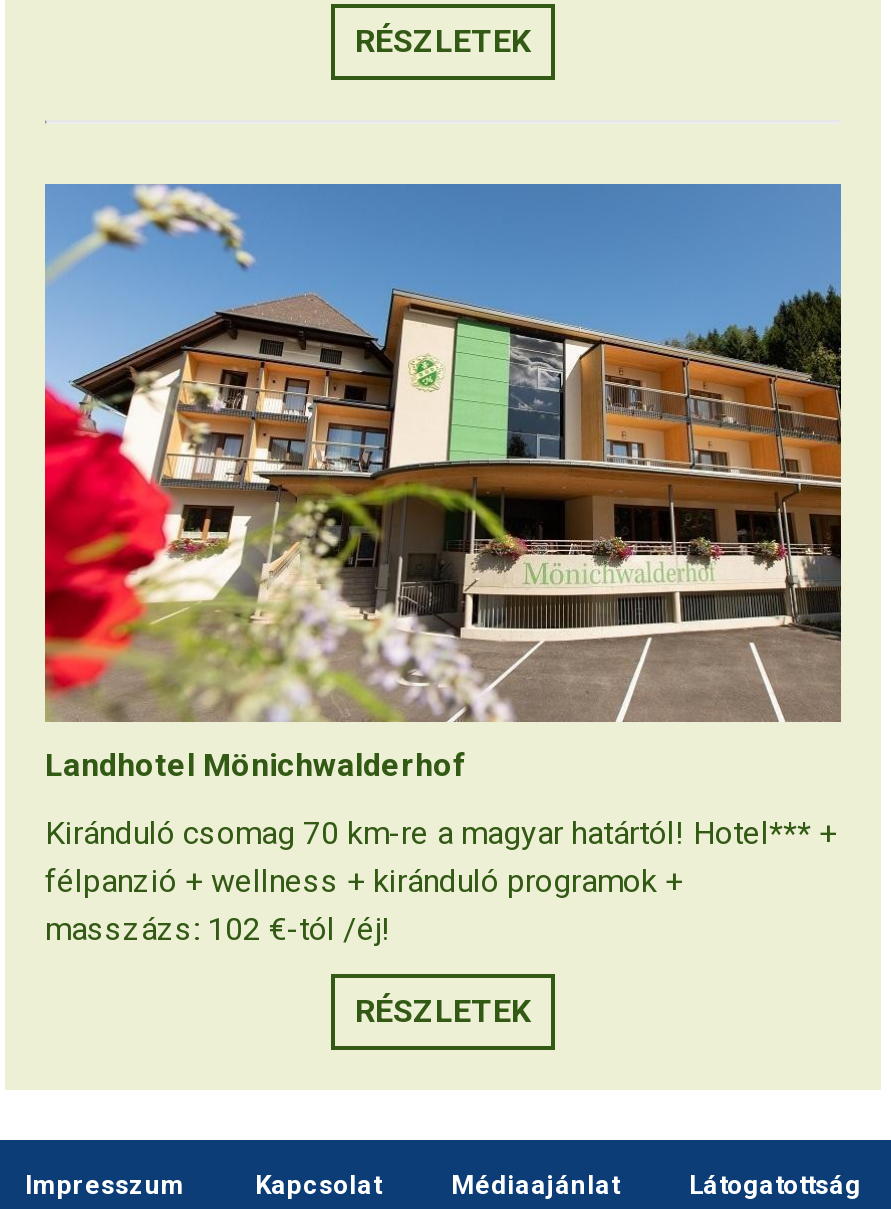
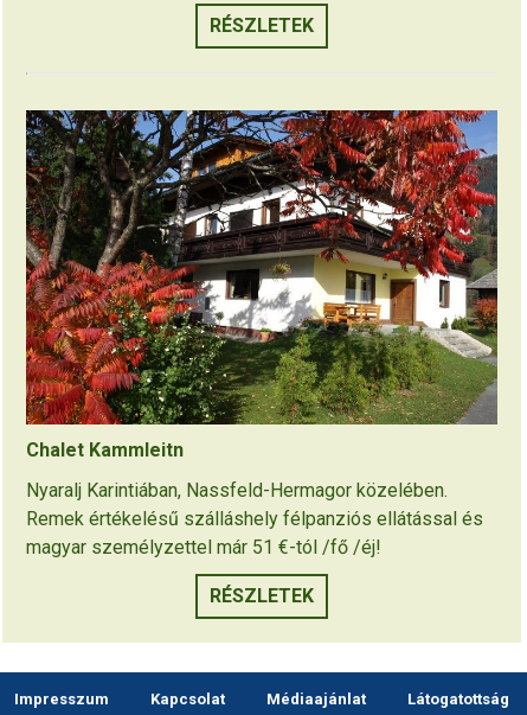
[43,183,843,783] [image] | Landhotel Mönichwalderhof -> [25,109,499,461] [image] | Chalet Kammleitn
[45,813,837,947] Kiránduló csomag 70 km-re a magyar határtól! Hotel*** + | félpanzió + wellness + kiránduló programok + | masszázs: 102 €-tól /éj! -> [26,479,483,558] Nyaralj Karintiában, Nassfeld-Hermagor közelében. | Remek értékelésű szálláshely félpanziós ellátással és | magyar személyzettel már 51 €-tól /fő /éj!

